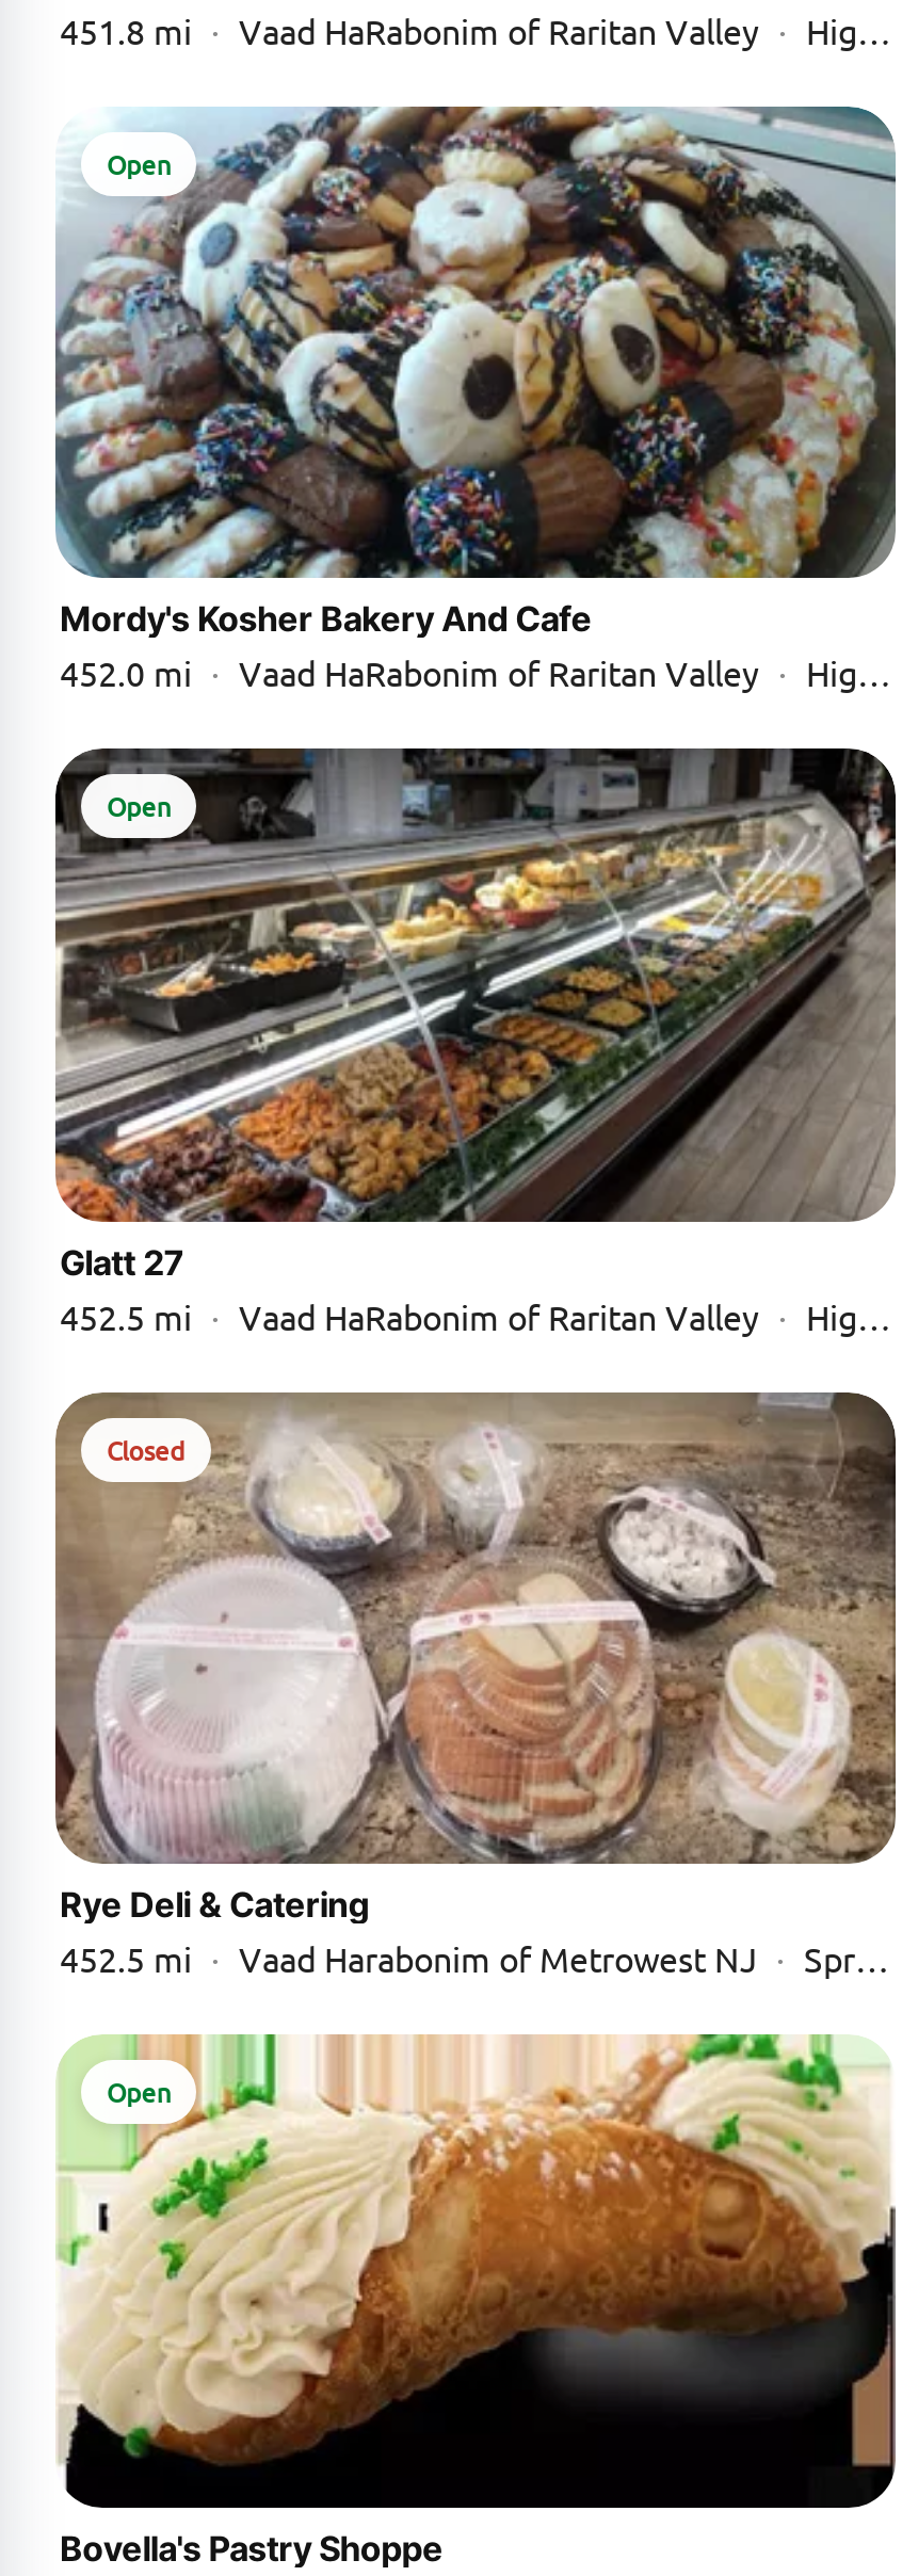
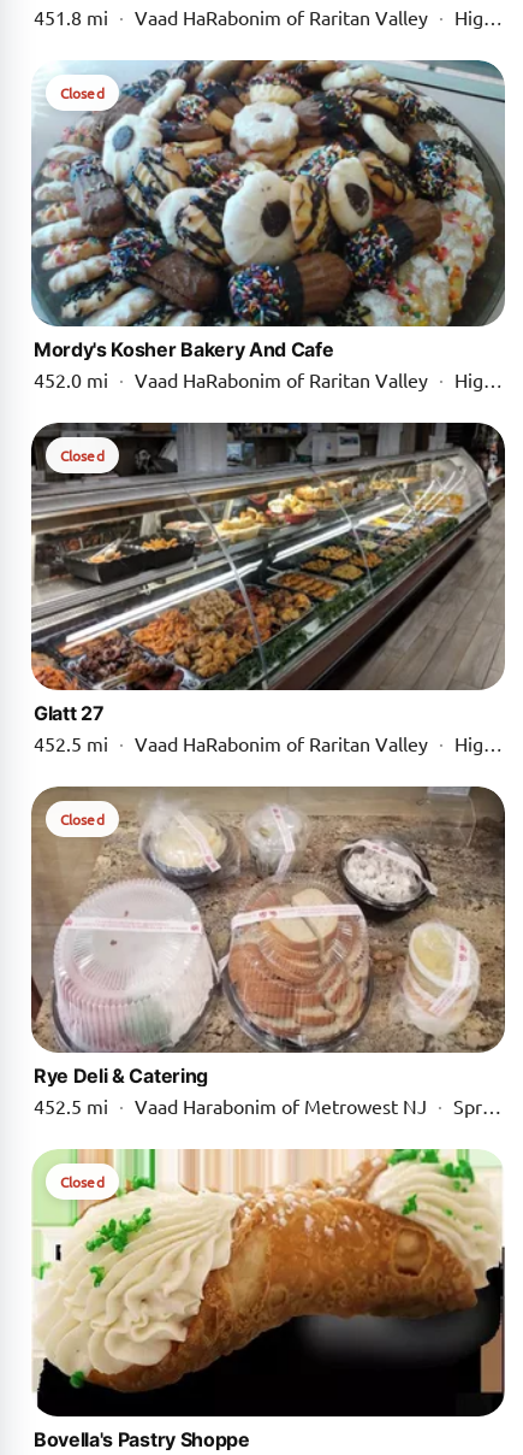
[107,146,172,180] Open -> [60,83,104,102] Closed
[107,789,172,823] Open -> [60,446,104,465] Closed
[107,2076,172,2110] Open -> [60,1172,104,1192] Closed

